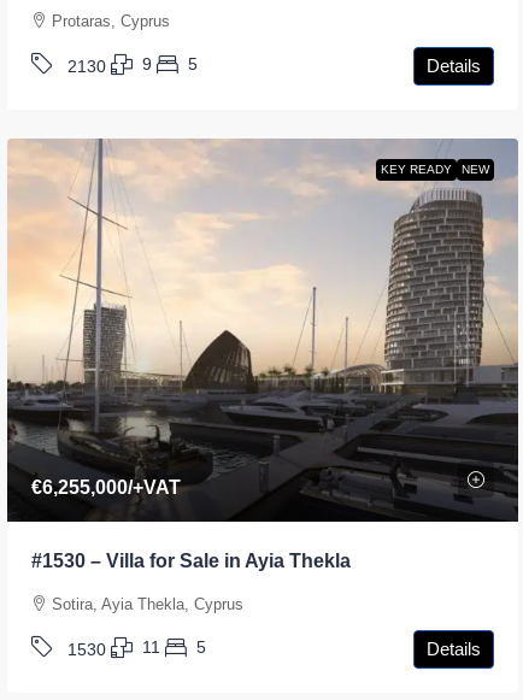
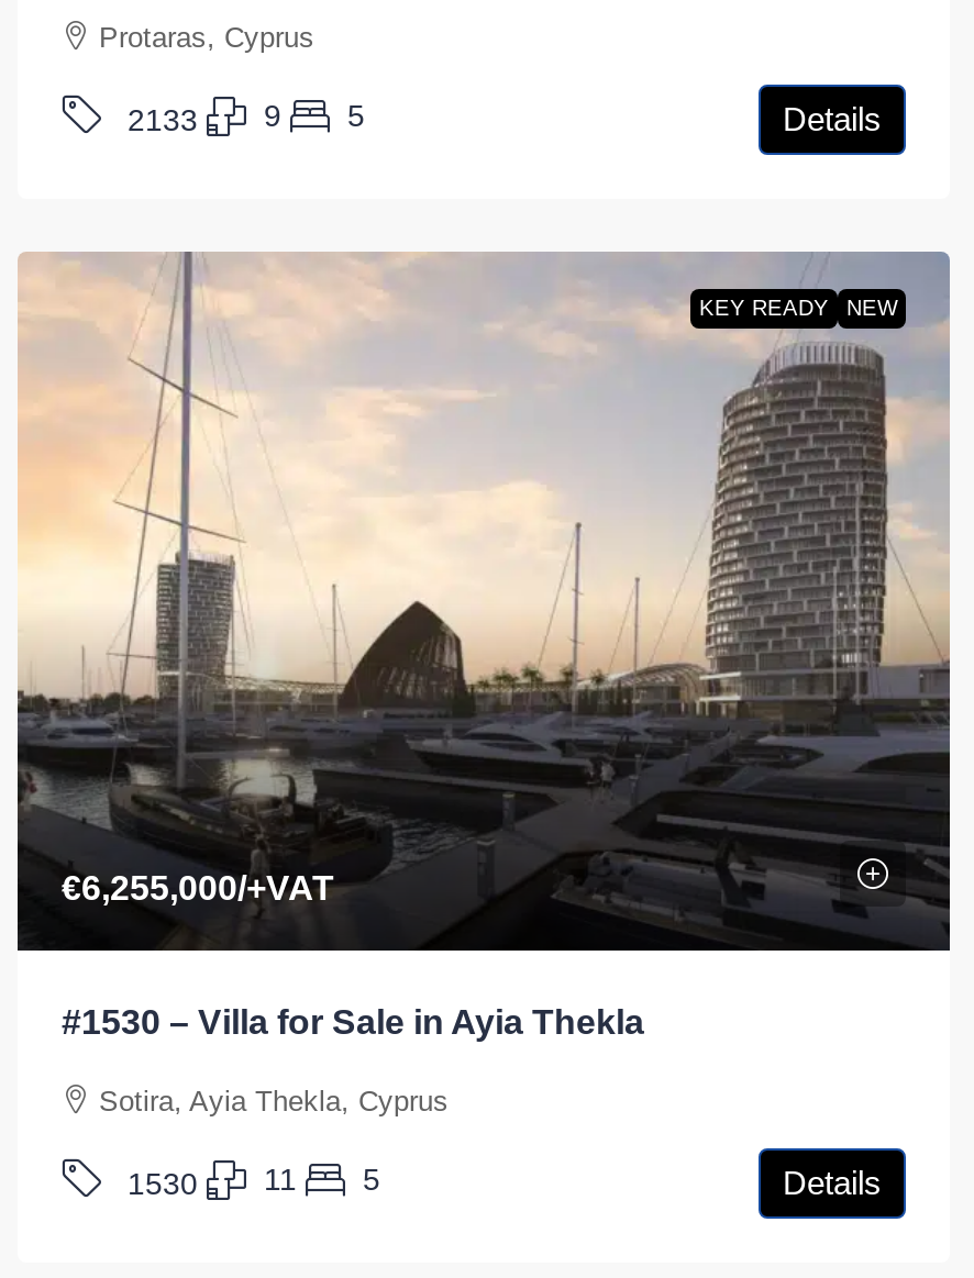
[67,54,198,76] 2130 9 5 -> [128,98,365,137] 2133 9 5

